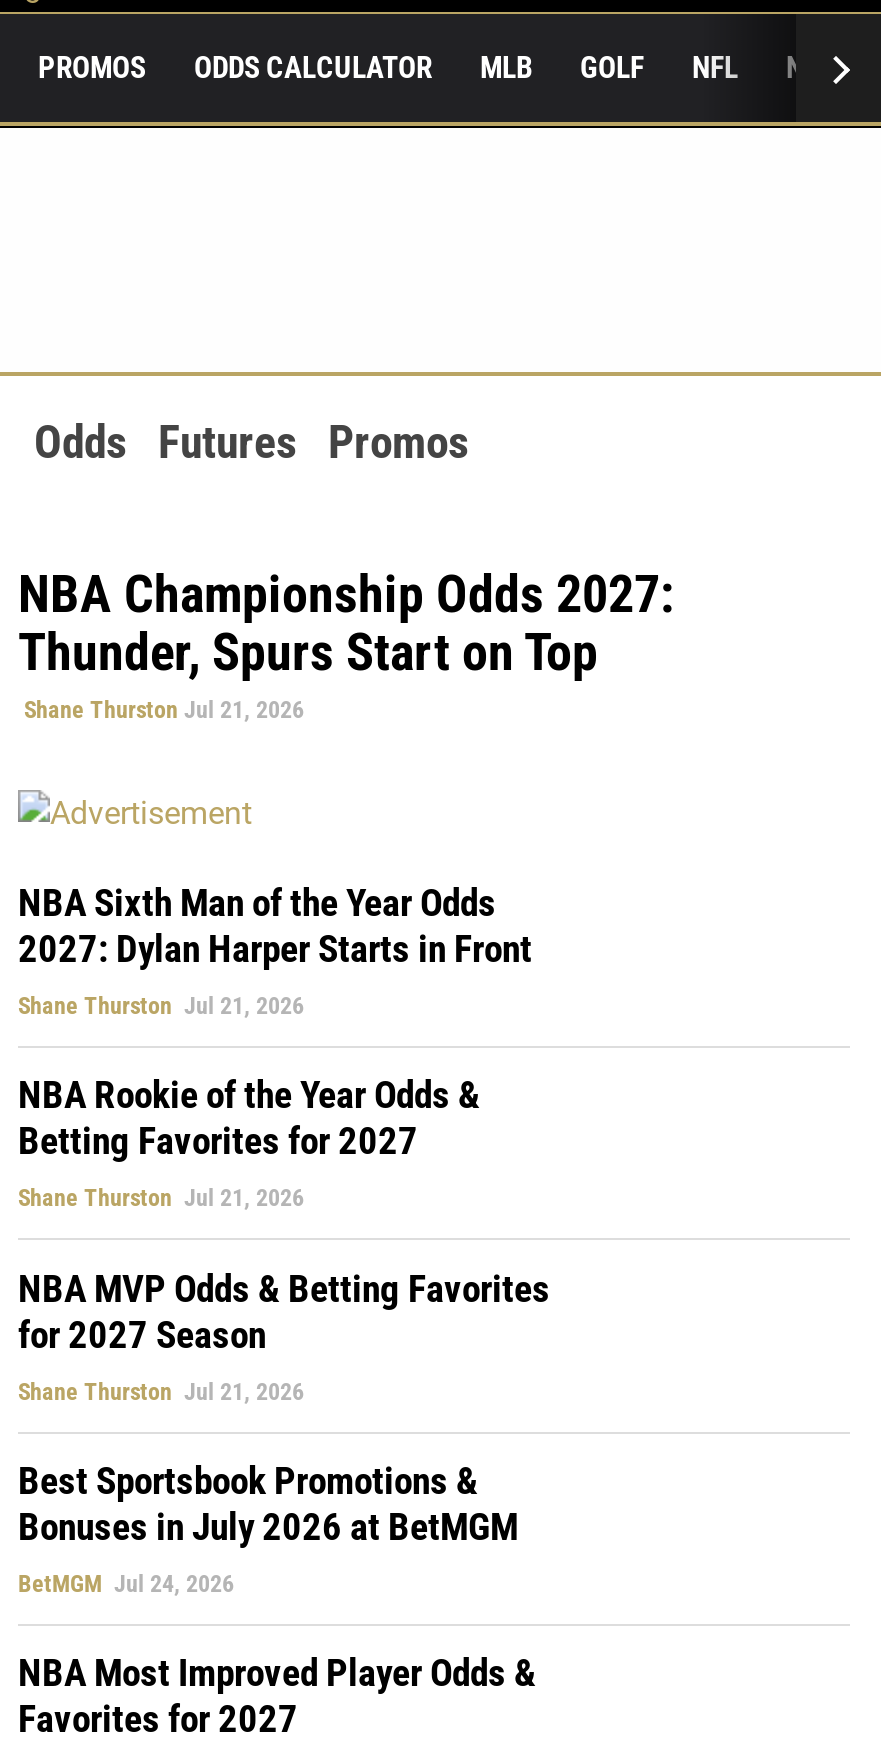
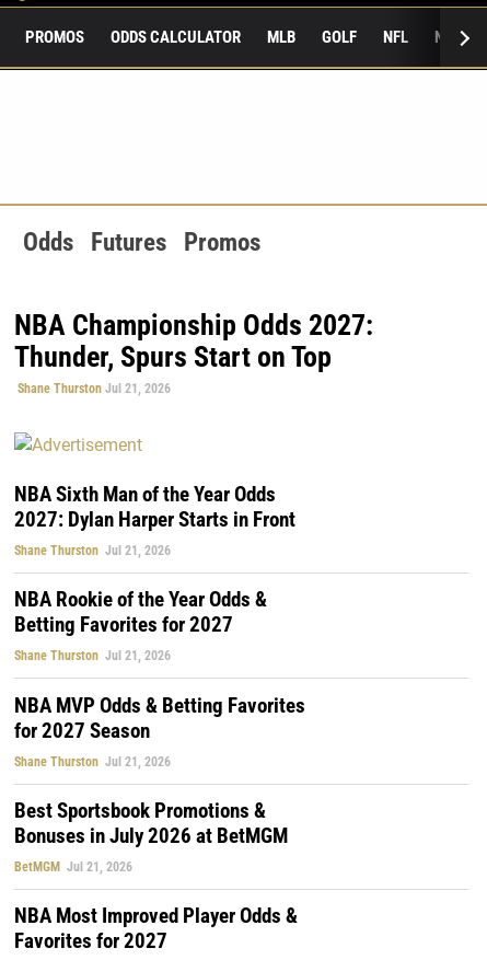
[18,1570,234,1598] BetMGM Jul 24, 2026 -> [14,859,132,875] BetMGM Jul 21, 2026

